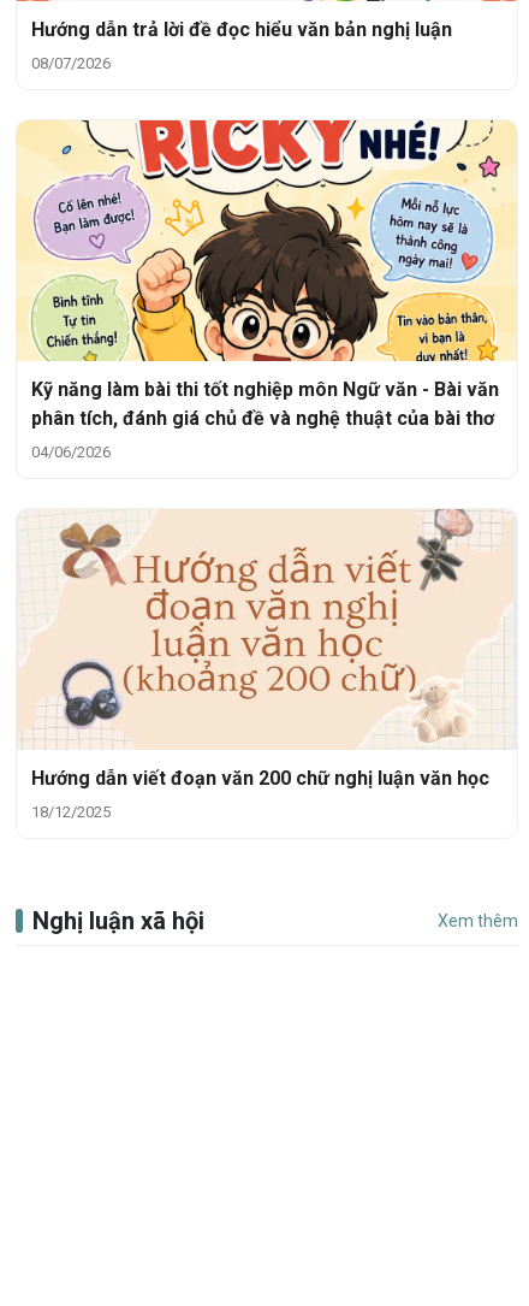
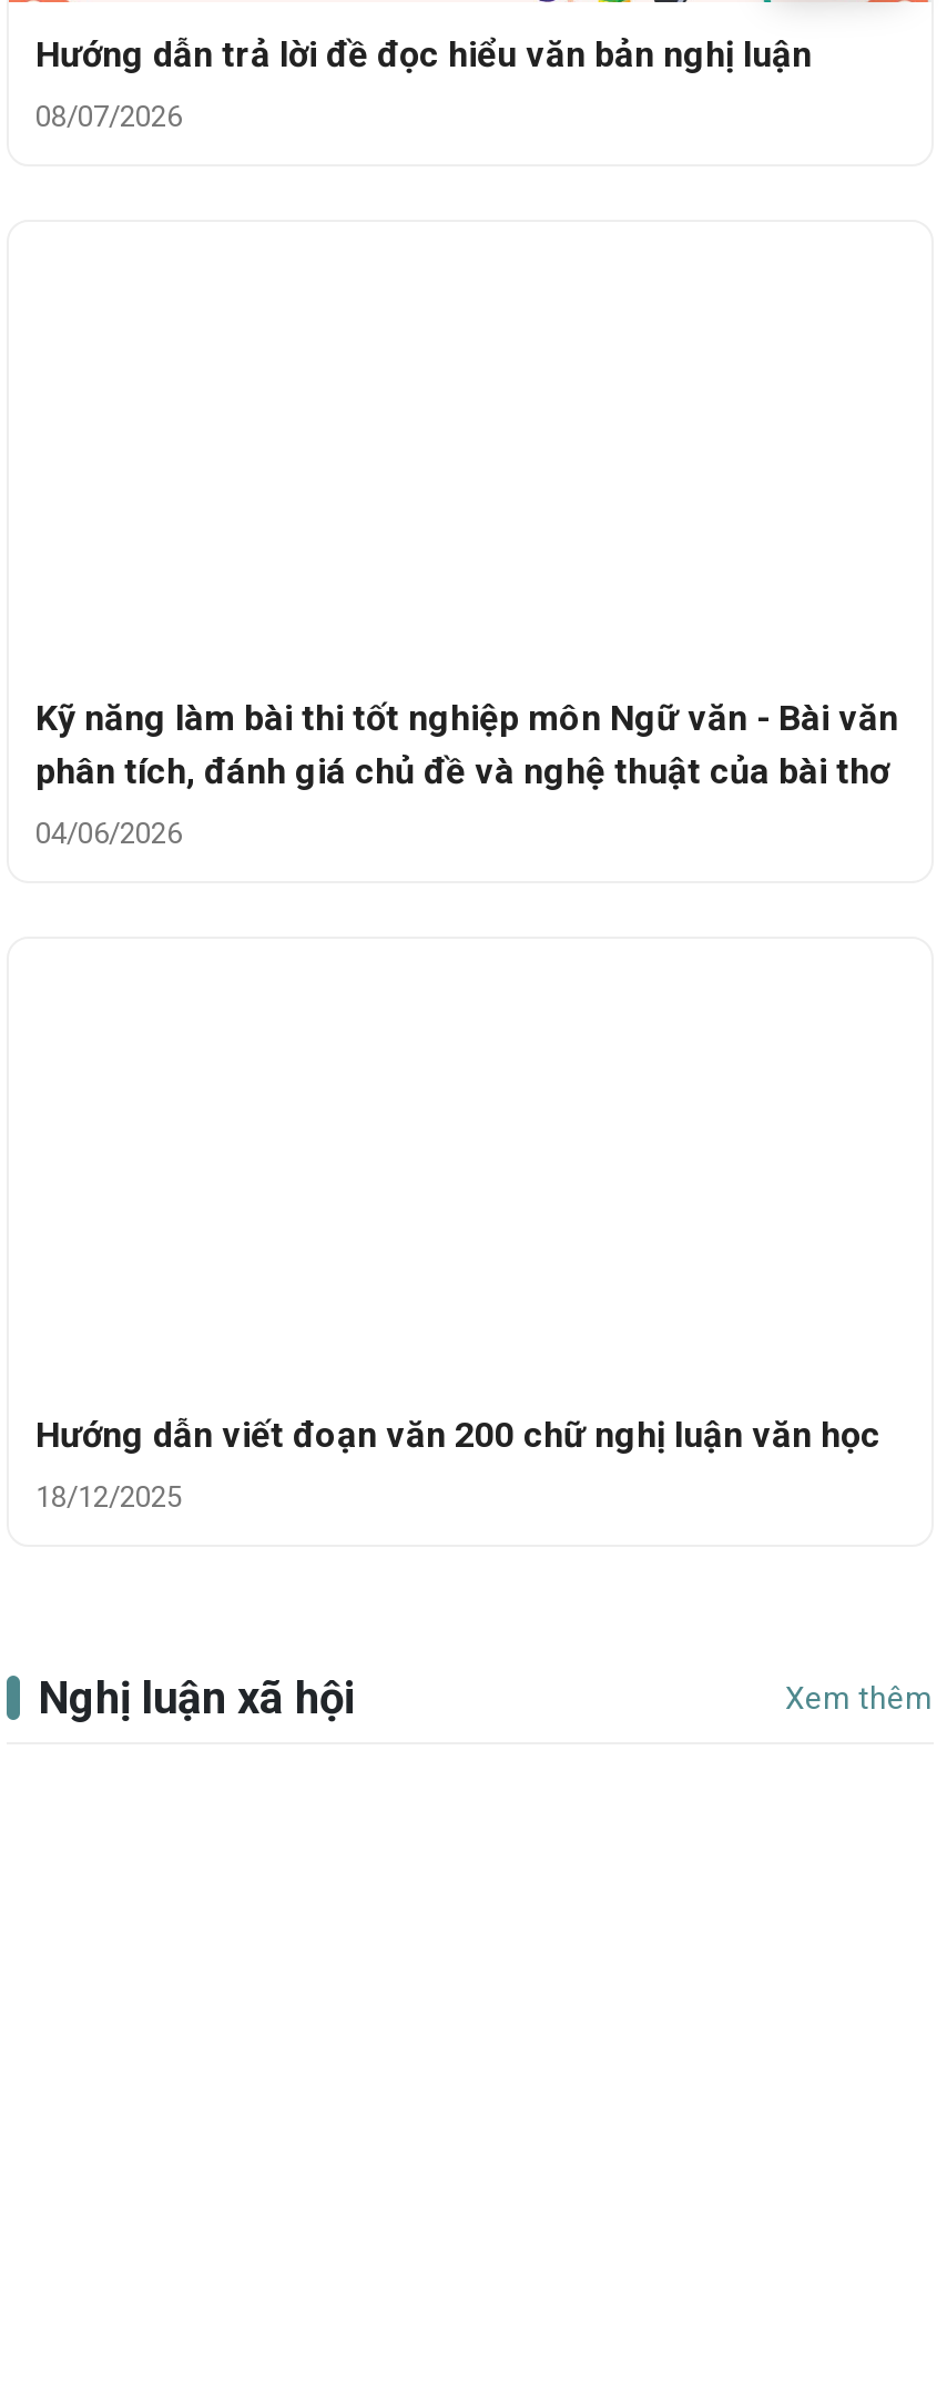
[17,119,517,362] [image] -> none
[18,508,515,750] [image] -> none

